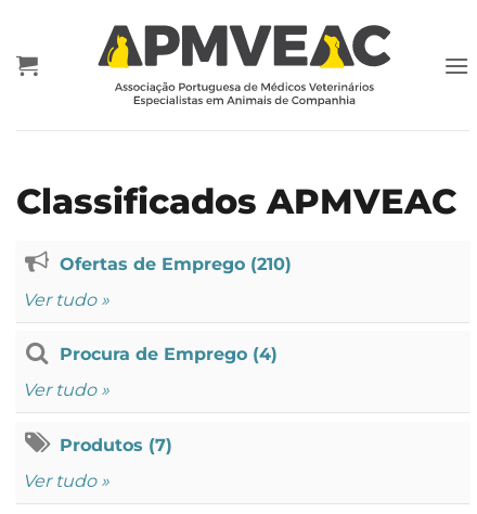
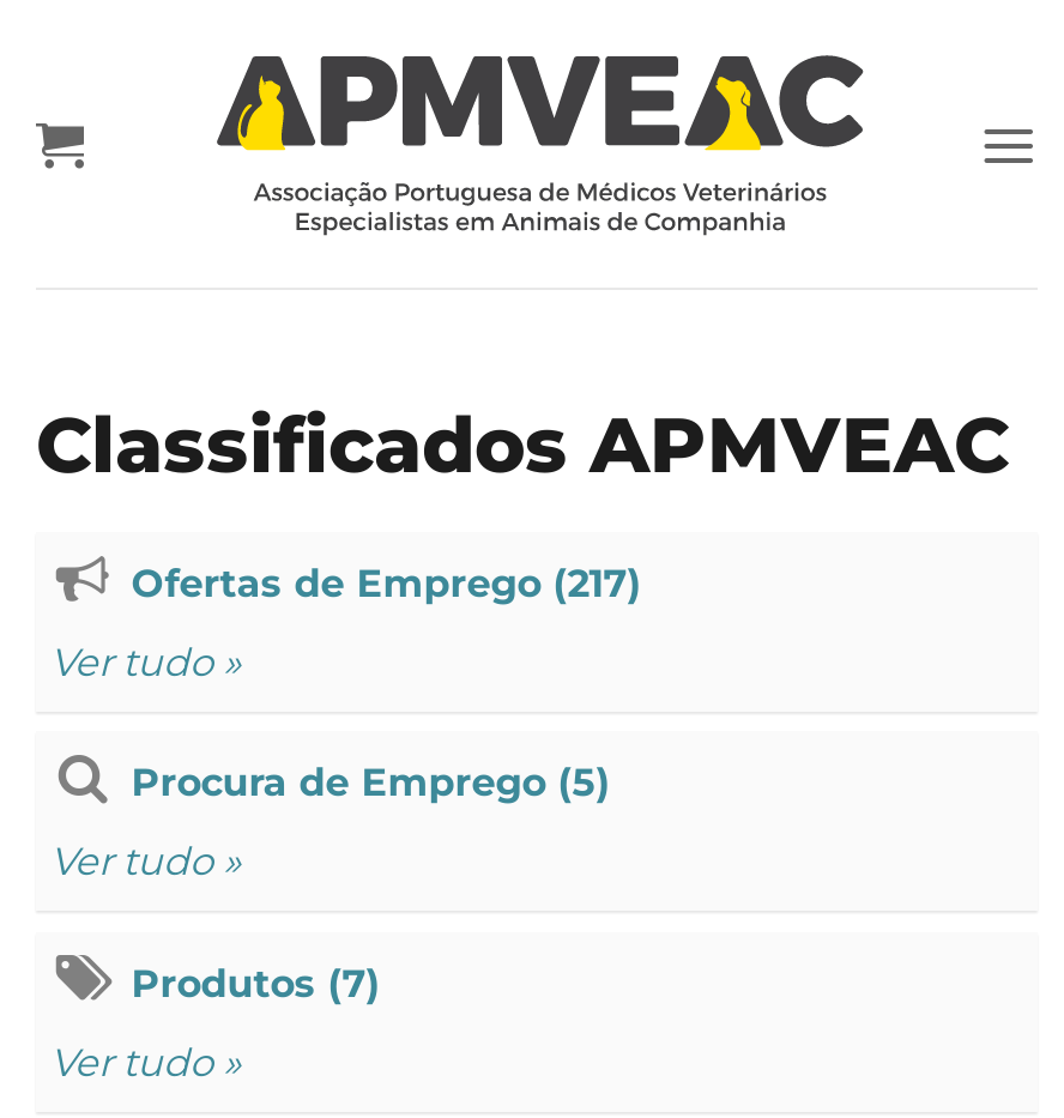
[59,254,291,274] Ofertas de Emprego (210) -> [131,561,642,606] Ofertas de Emprego (217)
[59,344,277,365] Procura de Emprego (4) -> [131,761,611,806] Procura de Emprego (5)

